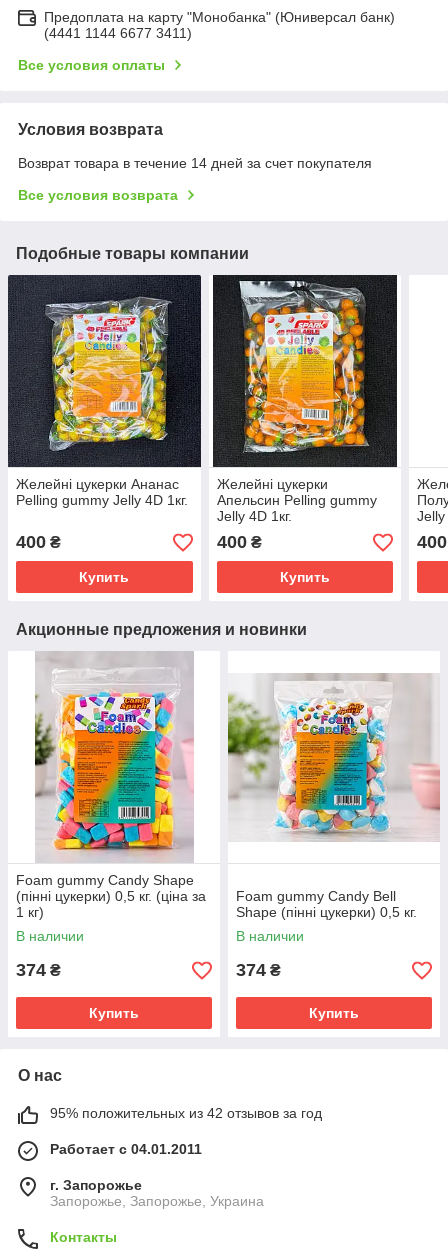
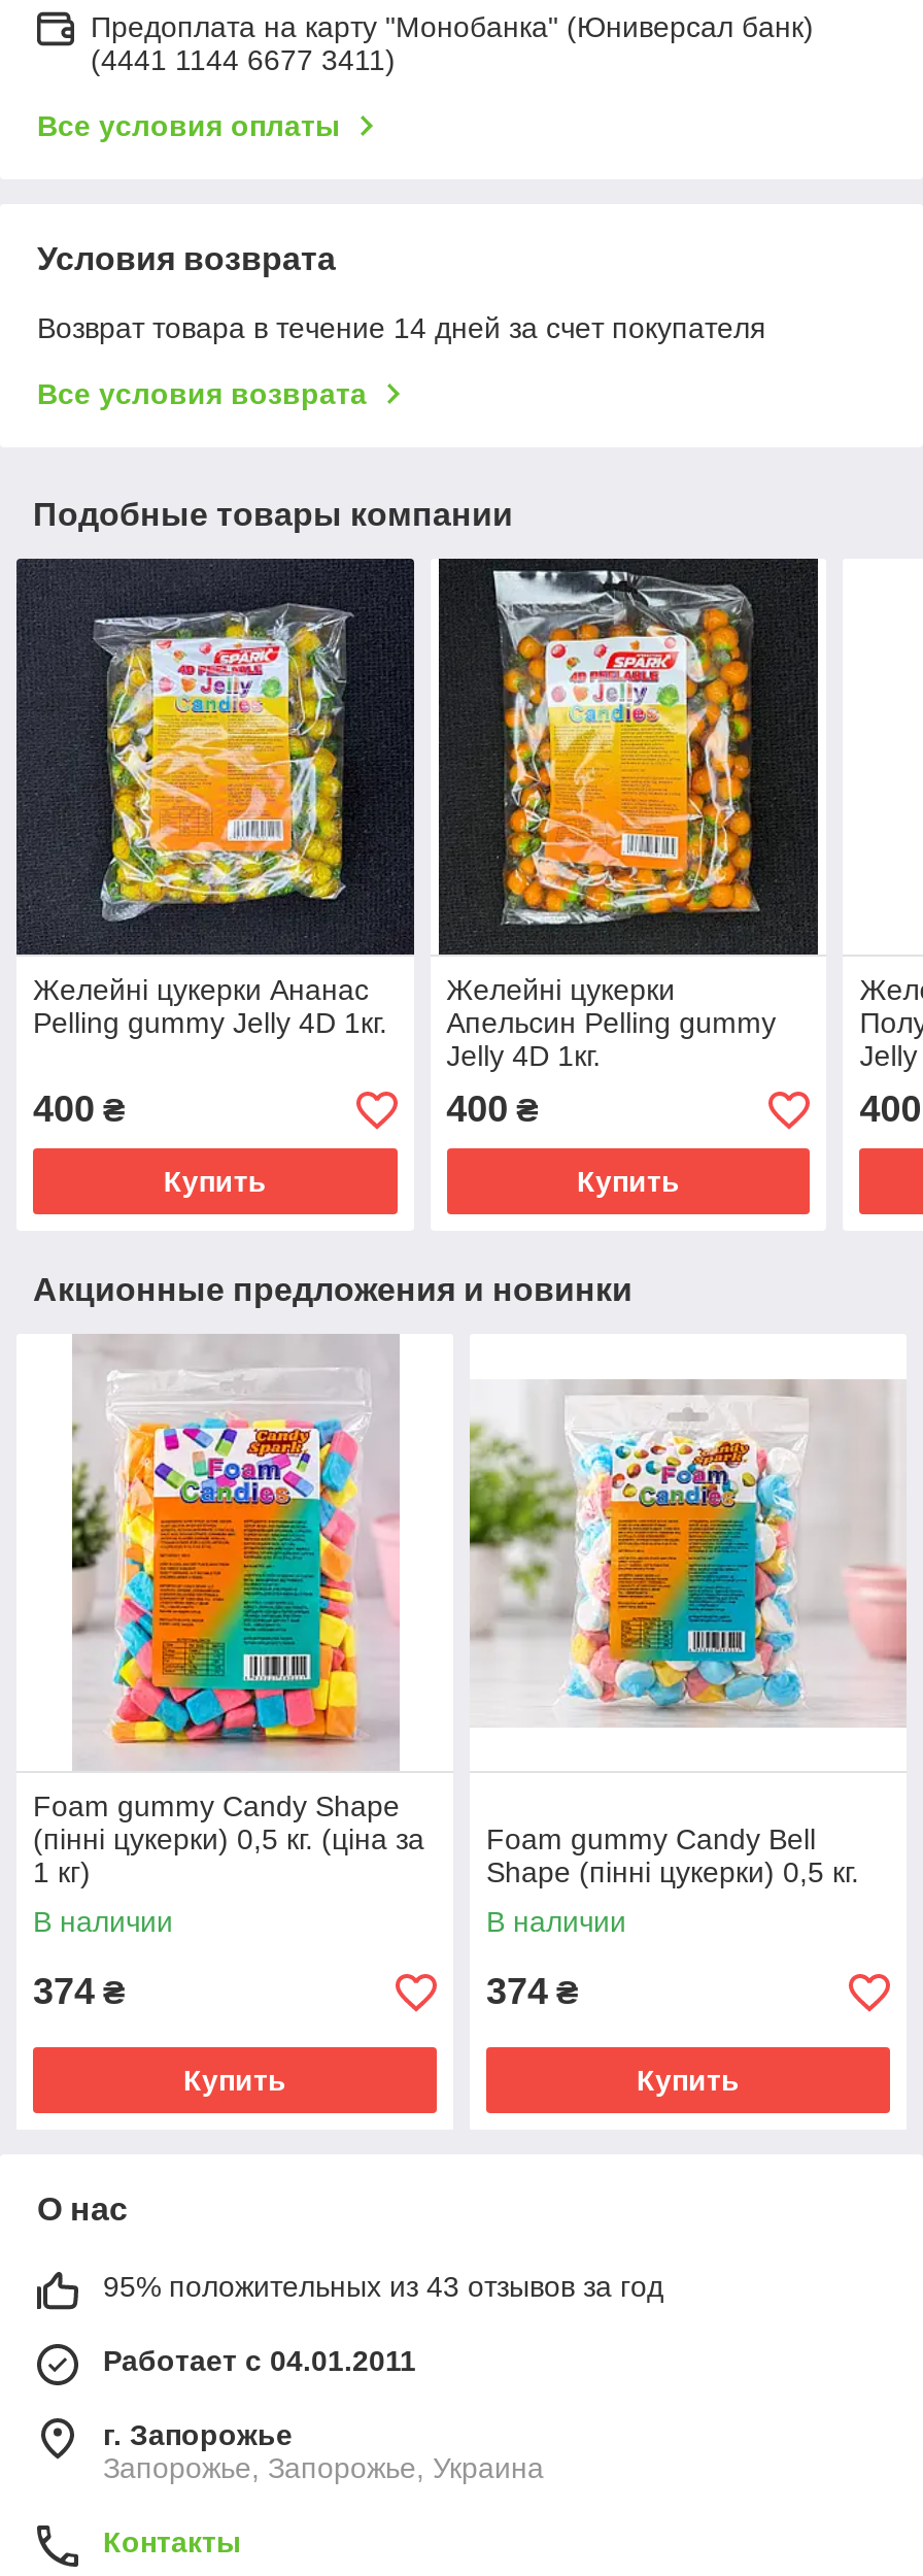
[50,1105,322,1121] 95% положительных из 42 отзывов за год -> [103,2271,663,2304] 95% положительных из 43 отзывов за год

